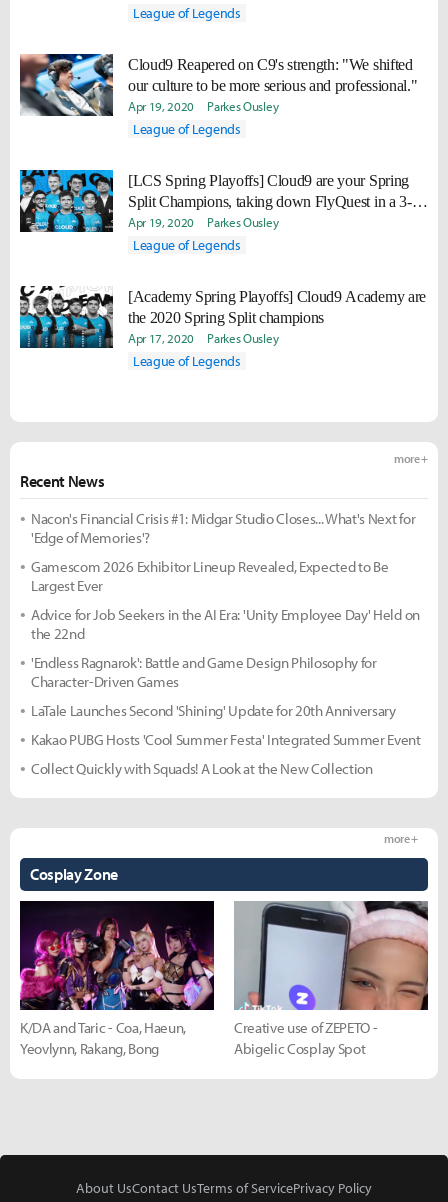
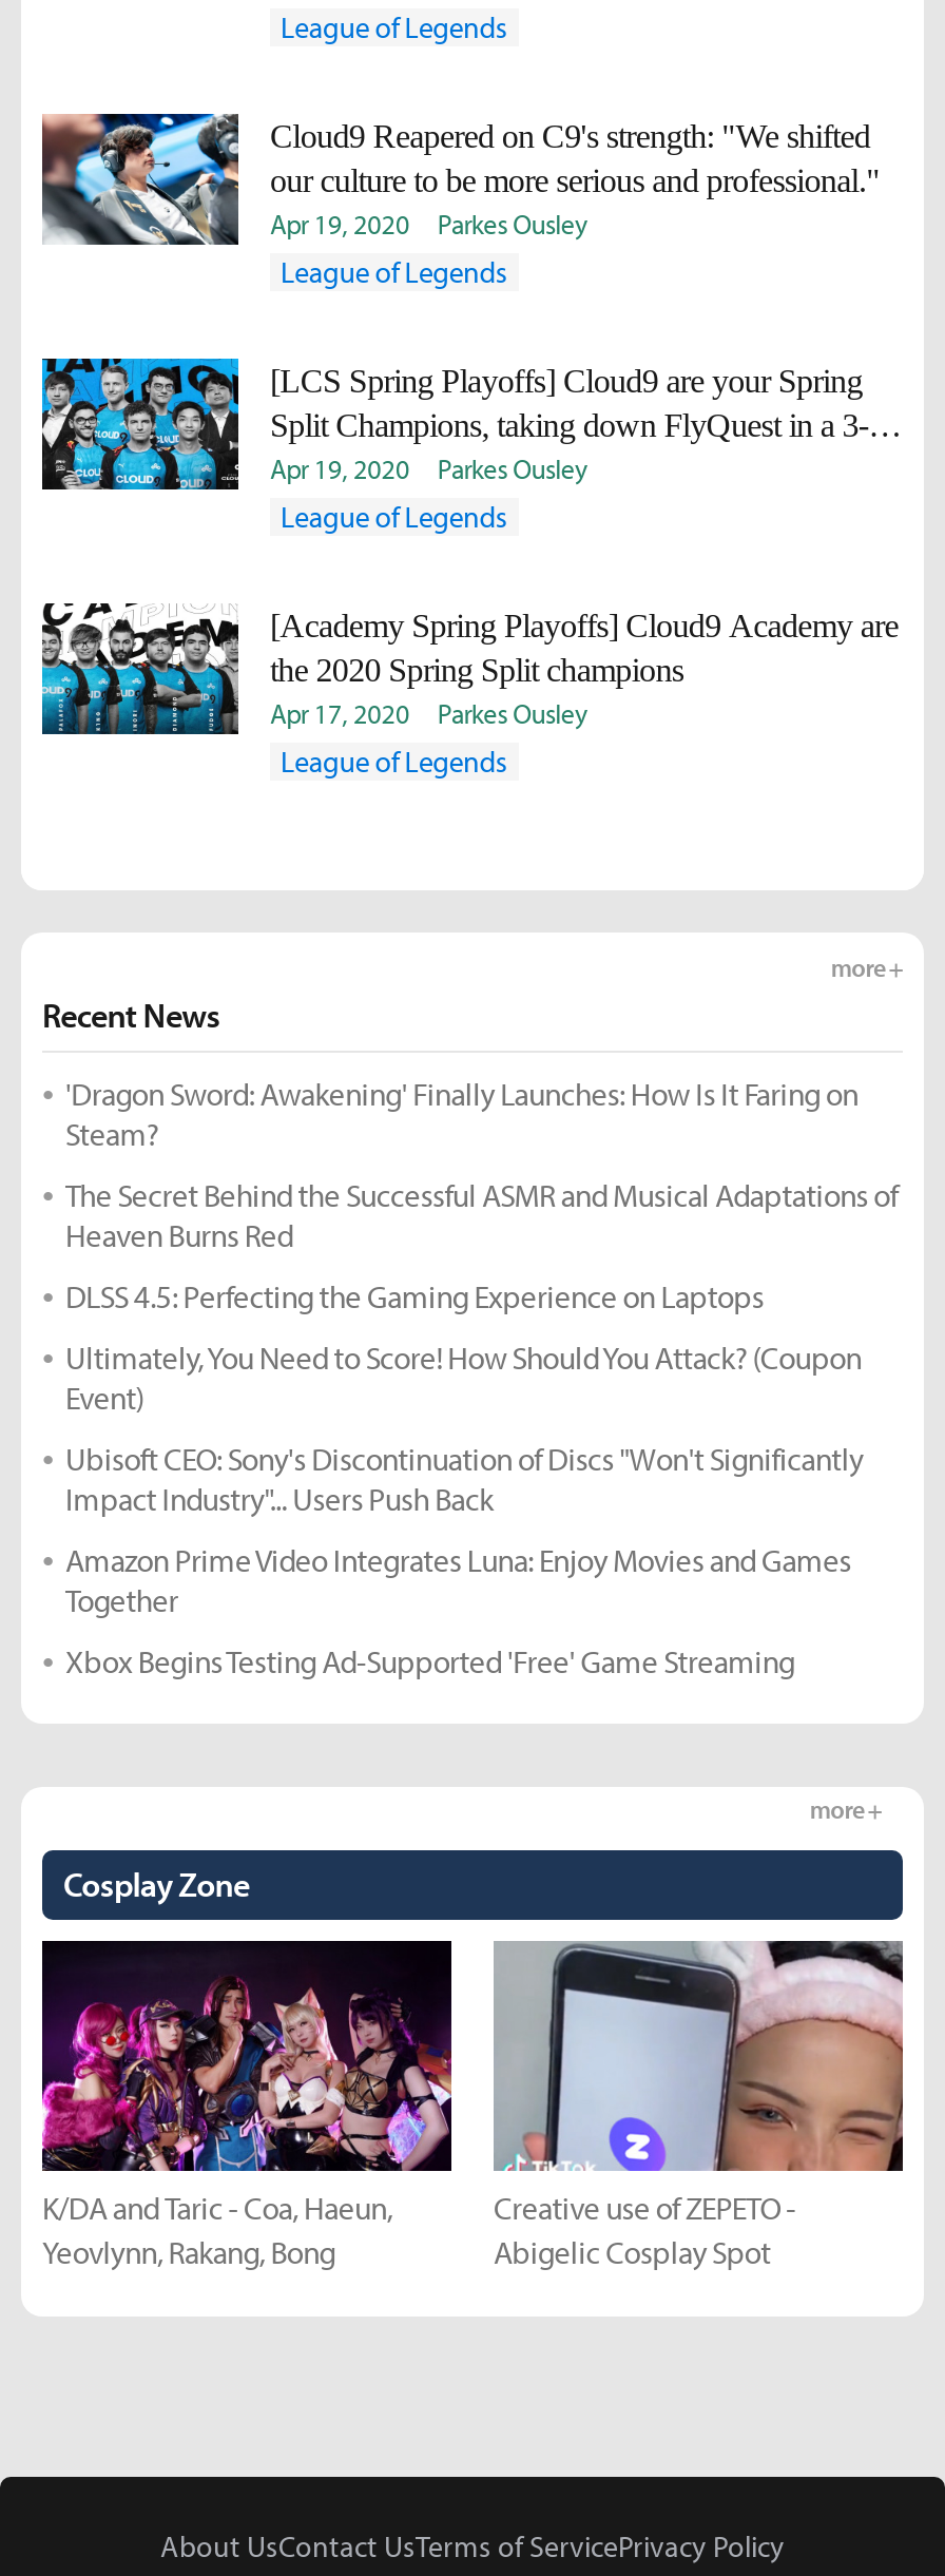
[31,509,415,547] Nacon's Financial Crisis #1: Midgar Studio Closes... What's Next for | 'Edge of Memories'? -> [65,1074,858,1154] 'Dragon Sword: Awakening' Finally Launches: How Is It Faring on | Steam?
[31,557,388,595] Gamescom 2026 Exhibitor Lineup Revealed, Expected to Be | Largest Ever -> [65,1175,898,1255] The Secret Behind the Successful ASMR and Musical Adaptations of | Heaven Burns Red
[31,605,420,643] Advice for Job Seekers in the AI Era: 'Unity Employee Day' Held on | the 22nd -> [65,1276,764,1316] DLSS 4.5: Perfecting the Gaming Experience on Laptops
[31,653,377,691] 'Endless Ragnarok': Battle and Game Design Philosophy for | Character-Driven Games -> [65,1338,862,1418] Ultimately, You Need to Score! How Should You Attack? (Coupon | Event)
[31,701,396,720] LaTale Launches Second 'Shining' Update for 20th Anniversary -> [65,1439,863,1519] Ubisoft CEO: Sony's Discontinuation of Discs "Won't Significantly | Impact Industry"... Users Push Back
[31,730,421,749] Kakao PUBG Hosts 'Cool Summer Festa' Integrated Summer Event -> [65,1540,851,1620] Amazon Prime Video Integrates Luna: Enjoy Movies and Games | Together
[31,759,373,778] Collect Quickly with Squads! A Look at the New Collection -> [65,1641,795,1681] Xbox Begins Testing Ad-Supported 'Free' Game Streaming

